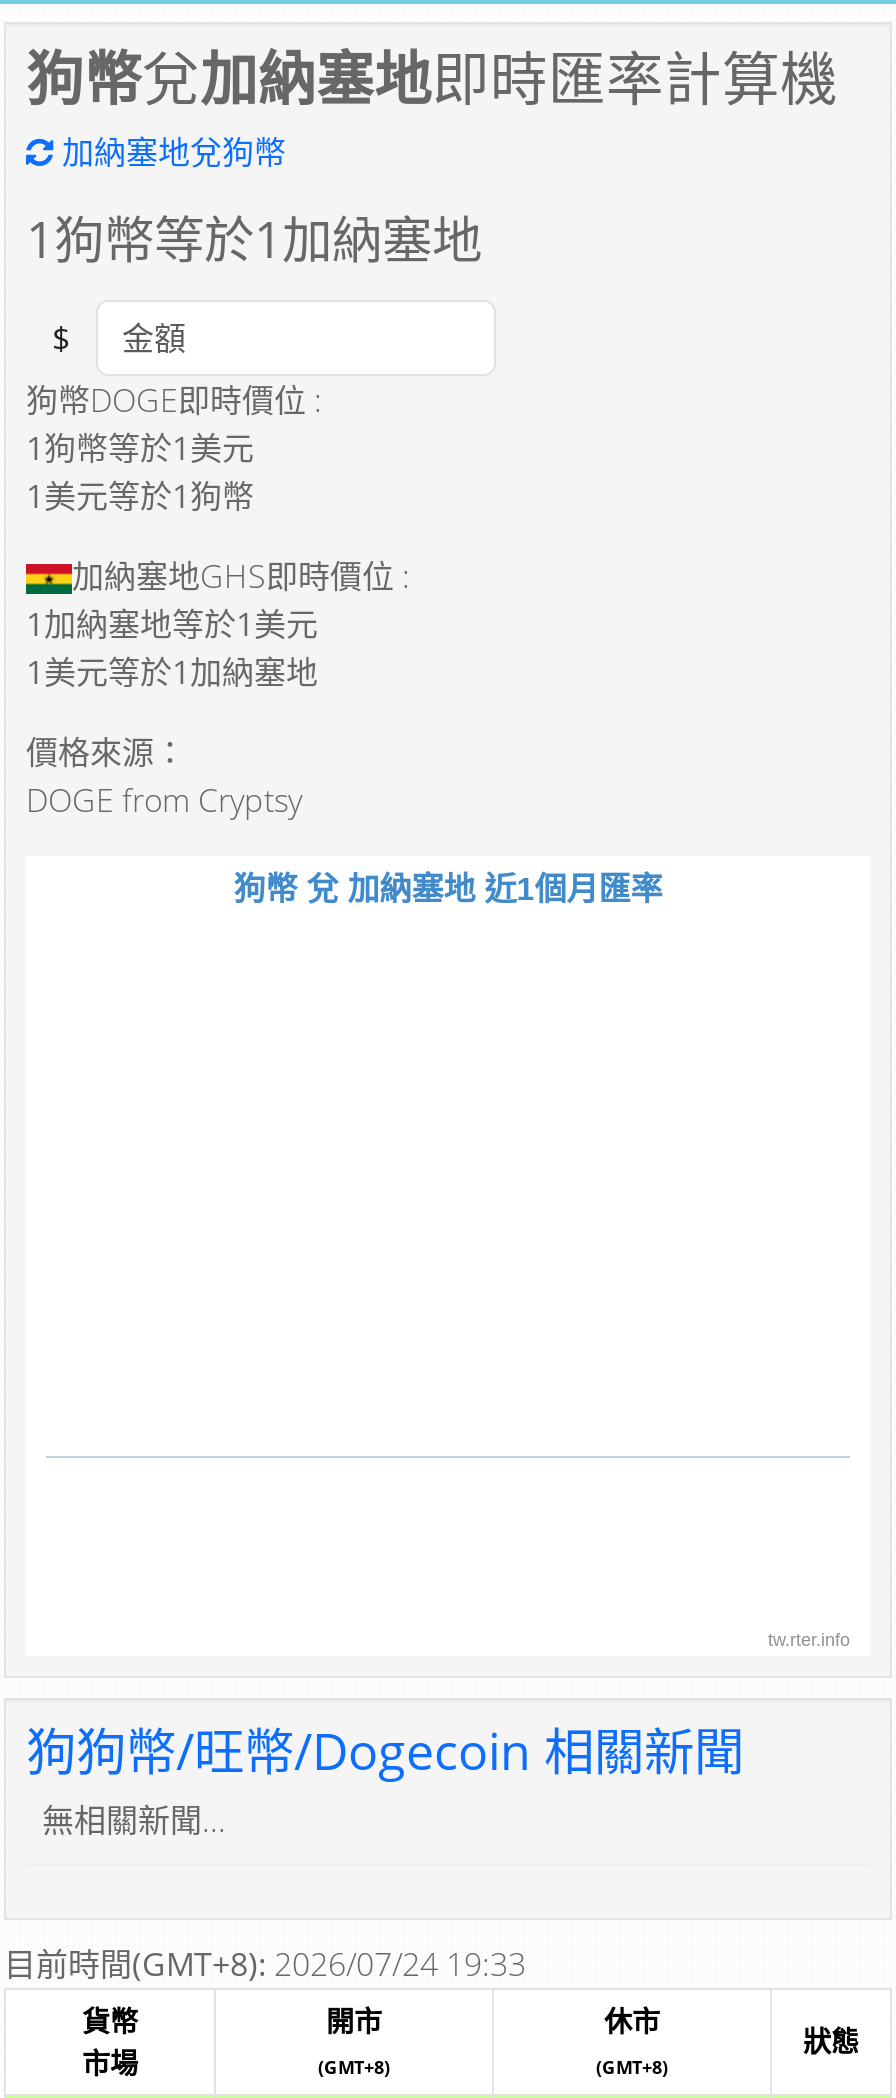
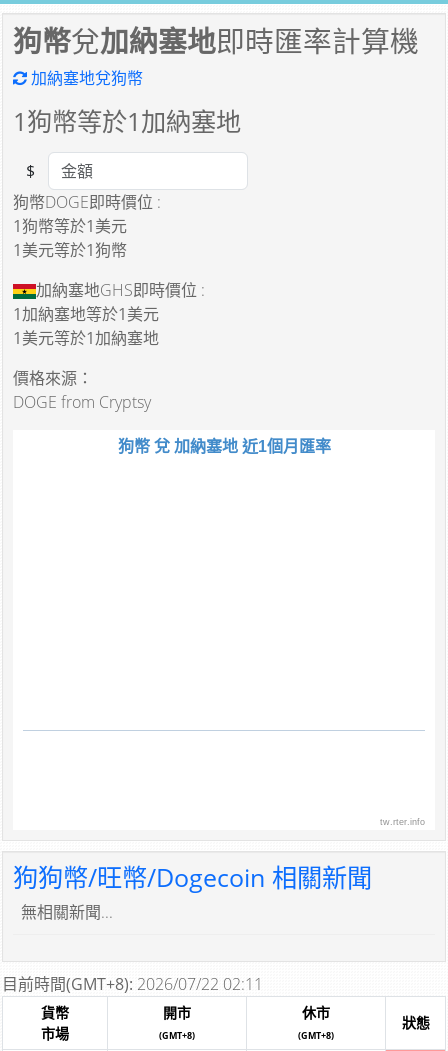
[4,1942,526,1986] 目前時間(GMT+8): 2026/07/24 19:33 -> [2,973,263,995] 目前時間(GMT+8): 2026/07/22 02:11

